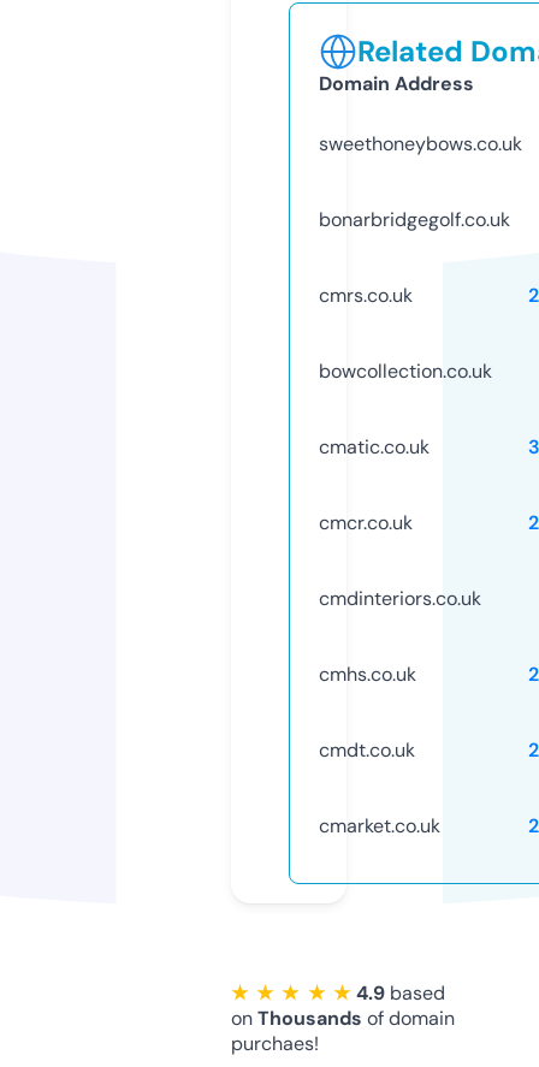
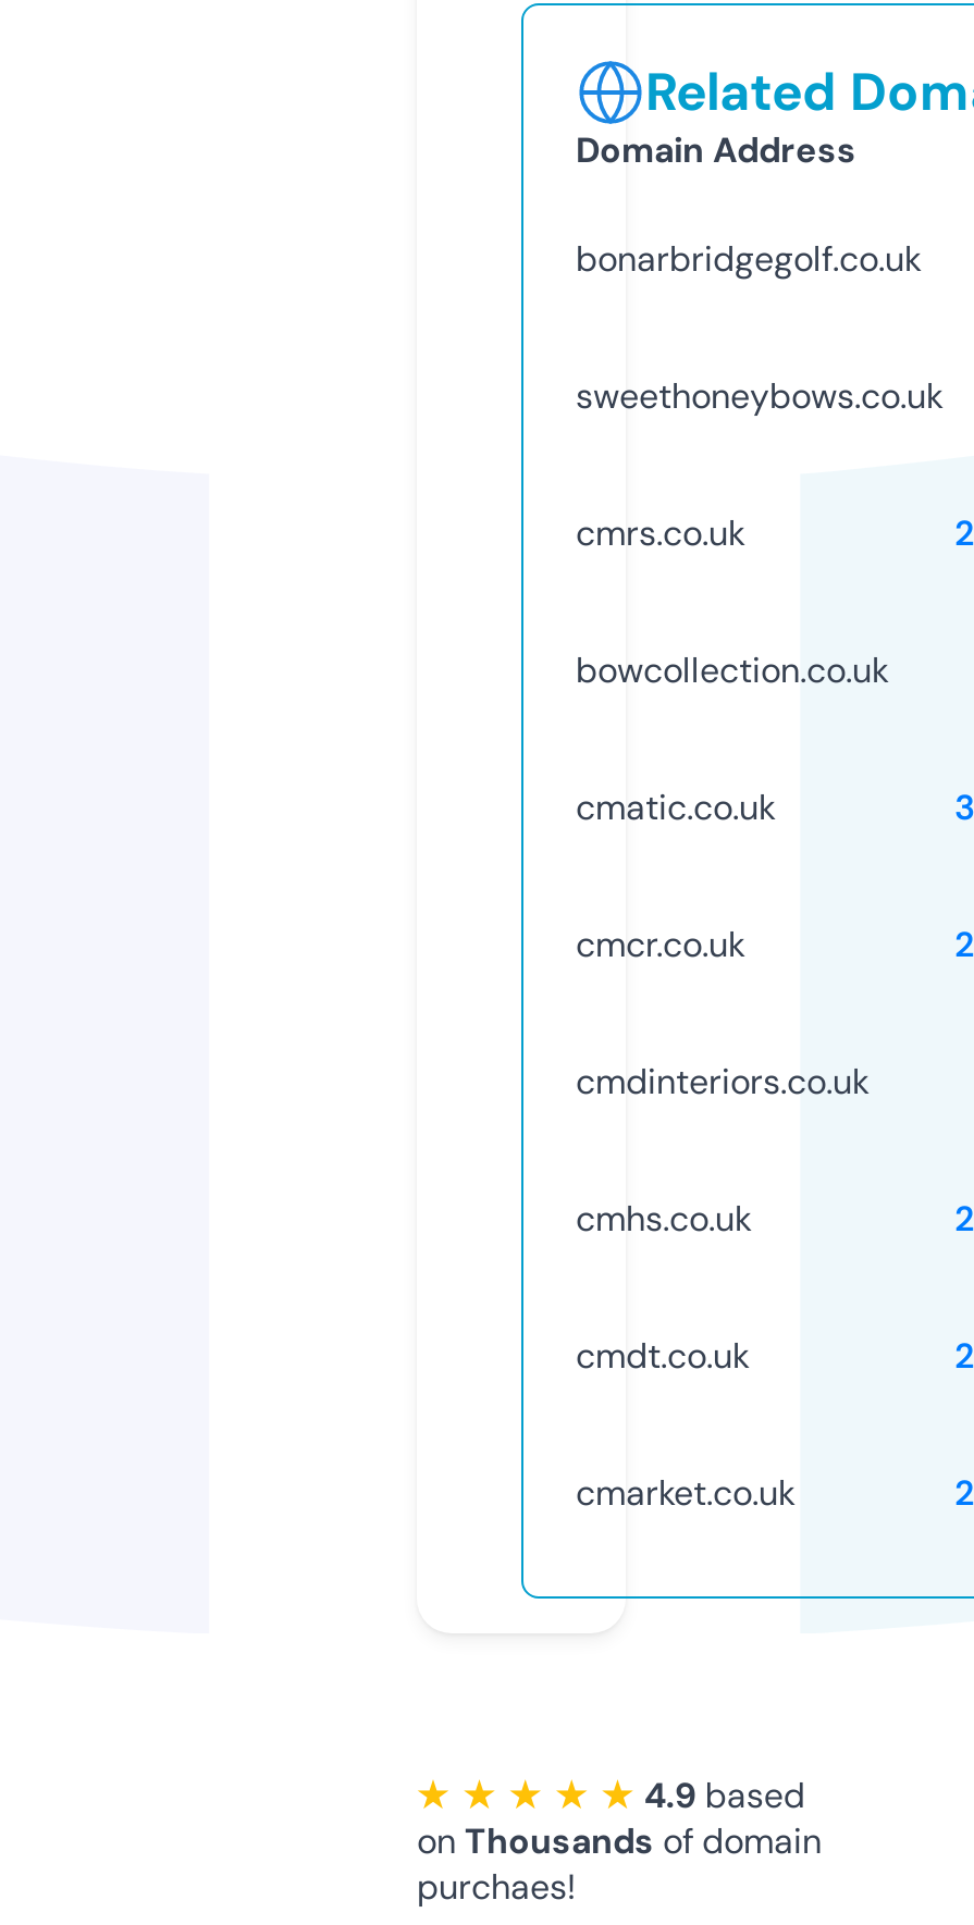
moved [319,131,522,156] -> [576,373,944,419]: sweethoneybows.co.uk
moved [319,207,510,232] -> [576,236,922,281]: bonarbridgegolf.co.uk

